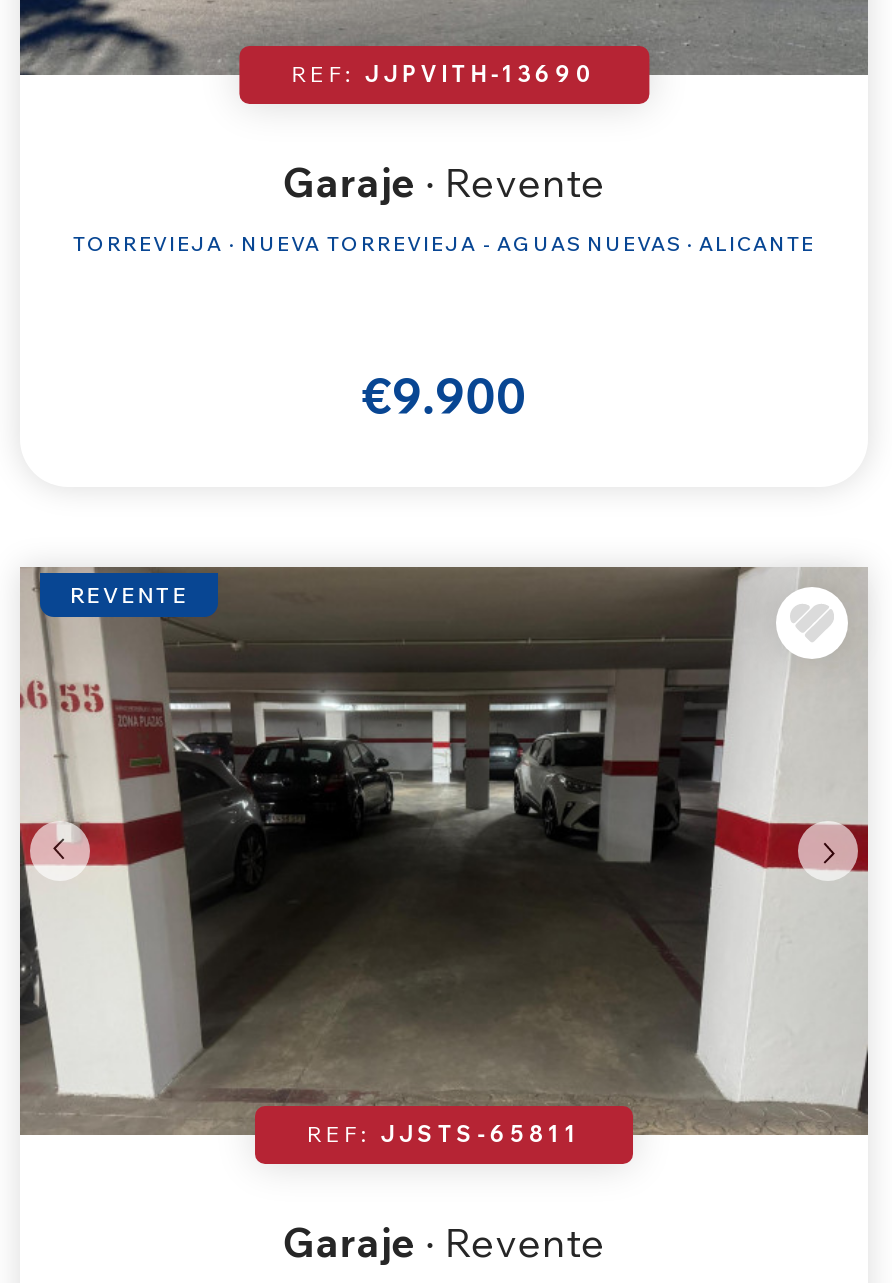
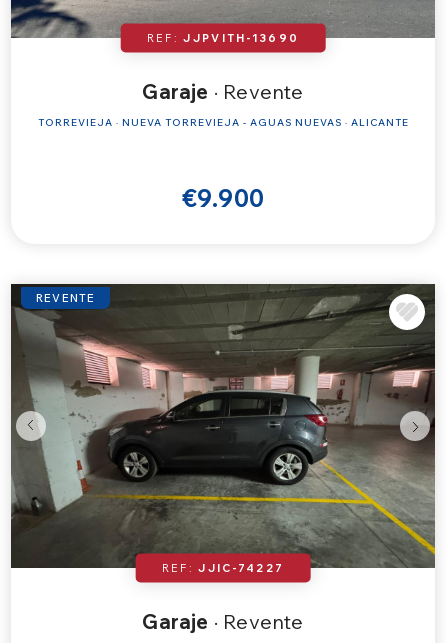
[20,566,870,1166] [image] | REF: JJSTS-65811 -> [10,283,436,583] [image] | REF: JJIC-74227

